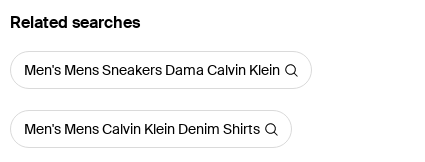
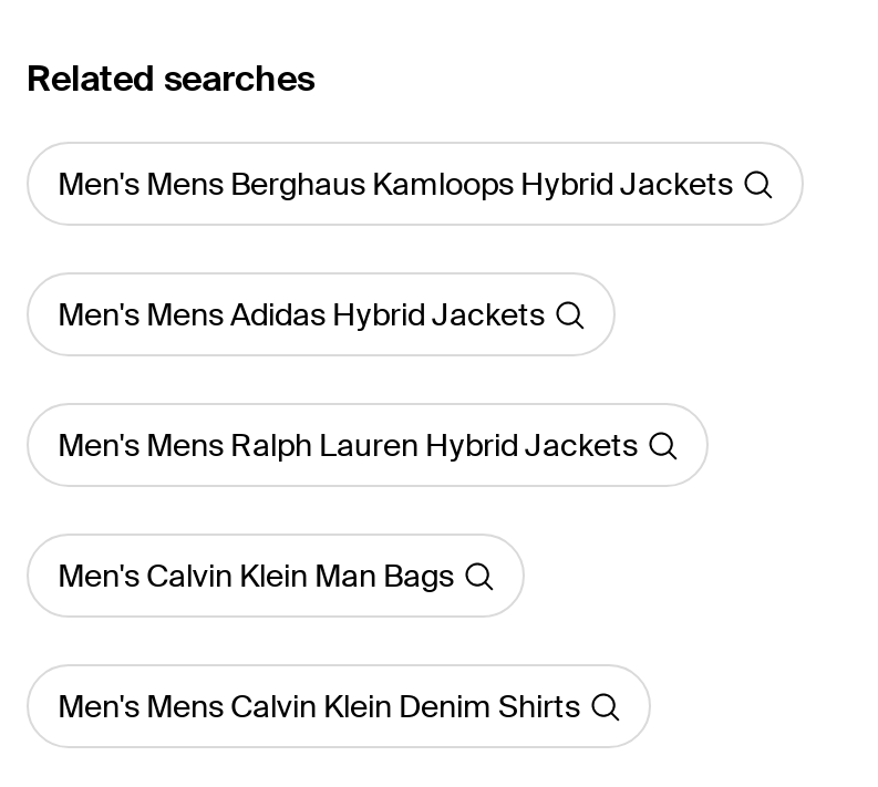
[24,61,280,79] Men's Mens Sneakers Dama Calvin Klein -> [58,164,733,596] Men's Mens Berghaus Kamloops Hybrid Jackets | Men's Mens Adidas Hybrid Jackets | Men's Mens Ralph Lauren Hybrid Jackets | Men's Calvin Klein Man Bags

